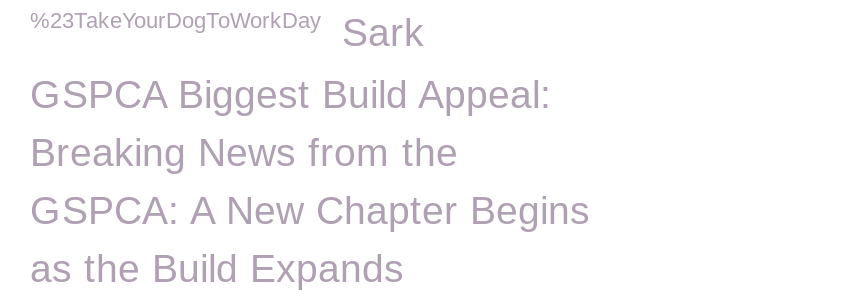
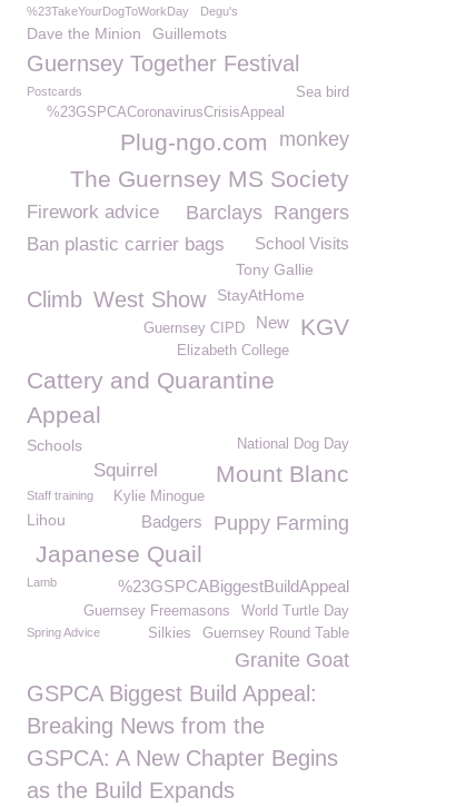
[342,10,424,54] Sark -> [27,4,349,671] Degu's | Dave the Minion | Guillemots | Guernsey Together Festival | Postcards | Sea bird | %23GSPCACoronavirusCrisisAppeal | monkey | Plug-ngo.com | The Guernsey MS Society | Firework advice | Rangers | Barclays | Ban plastic carrier bags | School Visits | Tony Gallie | Climb West Show | StayAtHome | KGV | New | Guernsey CIPD | Elizabeth College | Cattery and Quarantine | Appeal | Schools | National Dog Day | Mount Blanc | Squirrel | Kylie Minogue | Staff training | Puppy Farming | Lihou | Badgers | Japanese Quail | Lamb | %23GSPCABiggestBuildAppeal | World Turtle Day | Guernsey Freemasons | Spring Advice | Guernsey Round Table | Silkies | Granite Goat

